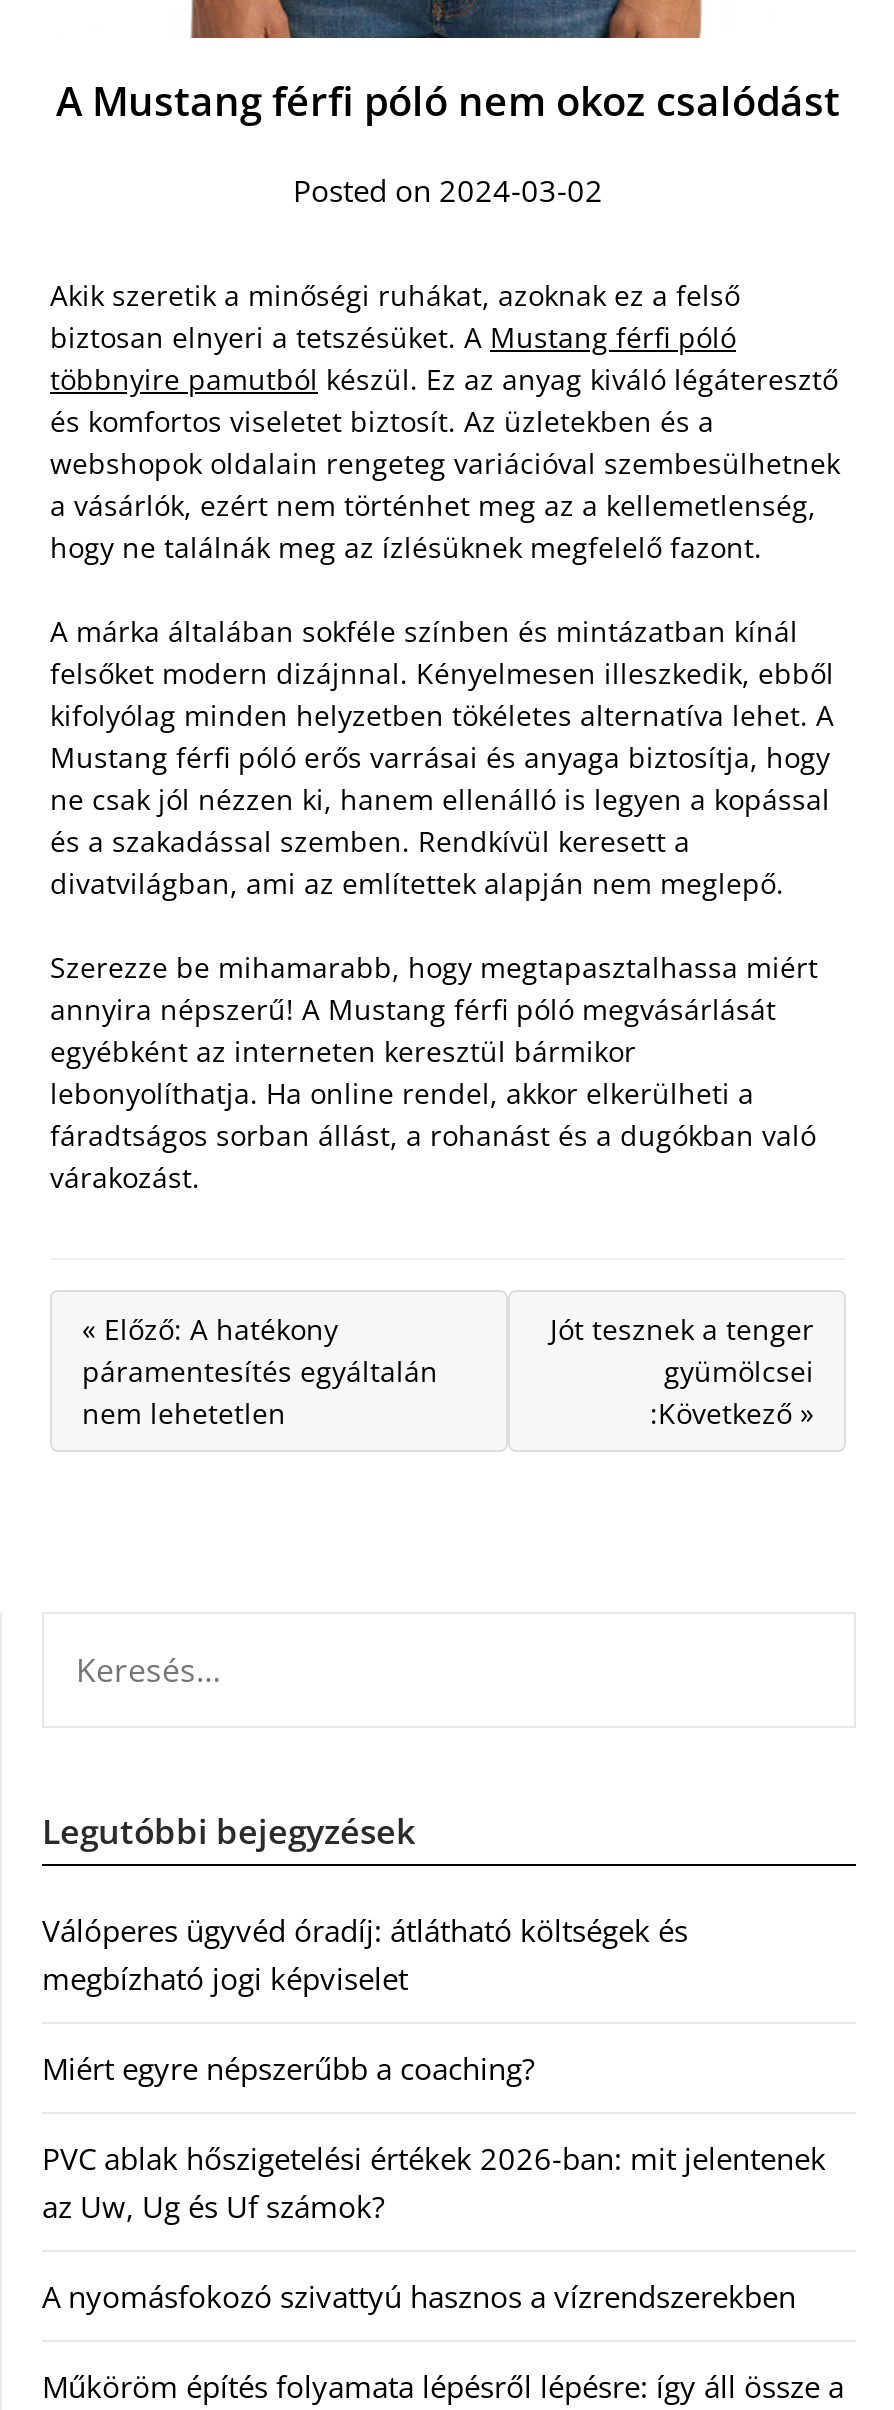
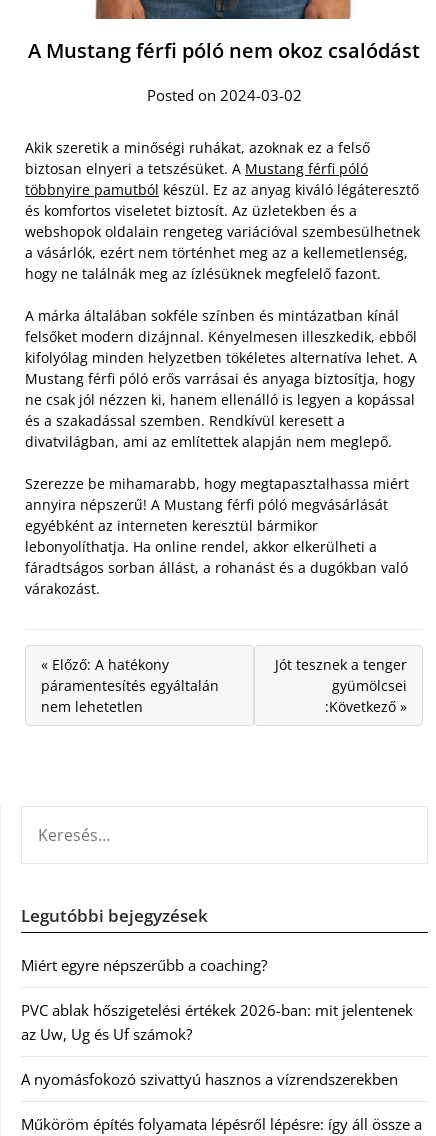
[42,1910,688,1998] Válóperes ügyvéd óradíj: átlátható költségek és | megbízható jogi képviselet -> none

